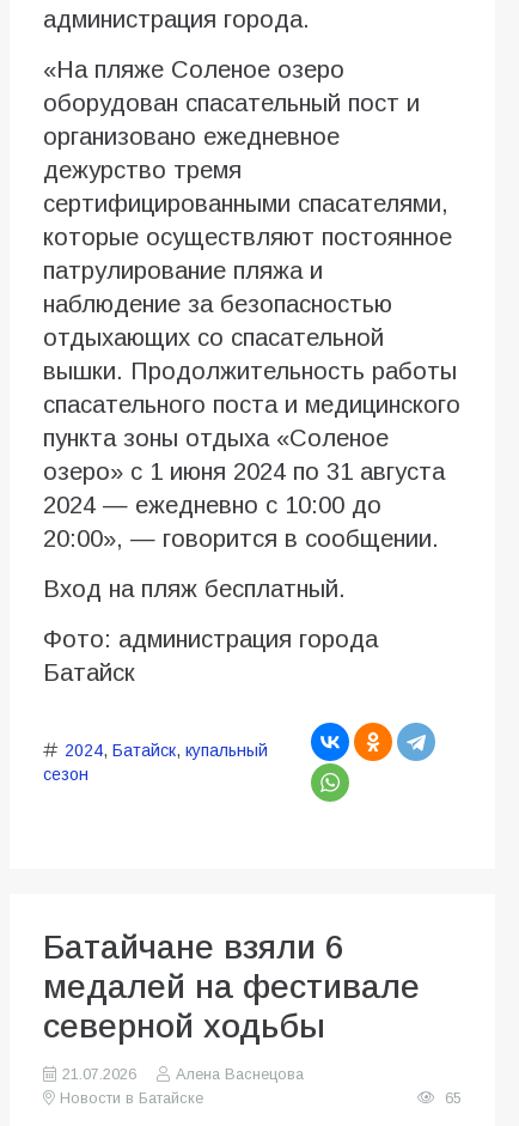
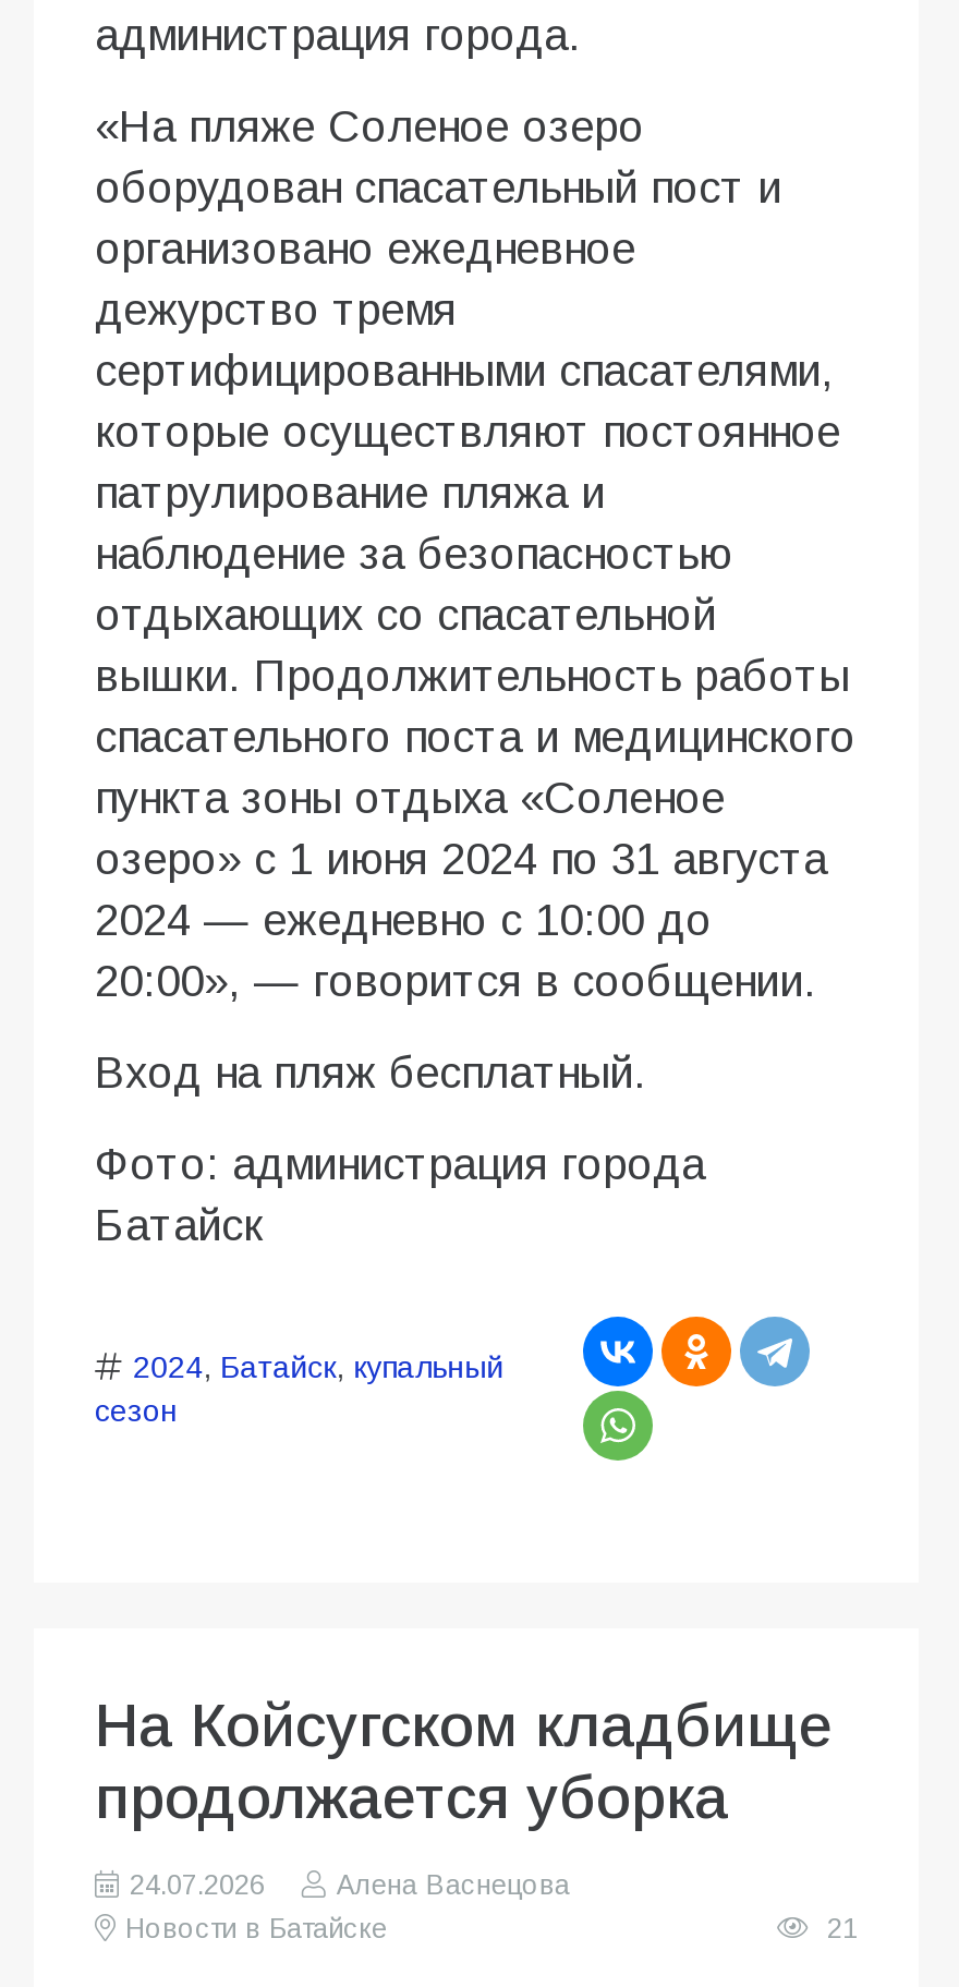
[43,928,420,1045] Батайчане взяли 6 | медалей на фестивале | северной ходьбы -> [95,1691,834,1831] На Койсугском кладбище | продолжается уборка
[62,1066,136,1083] 21.07.2026 -> [130,1870,265,1901] 24.07.2026
[440,1090,462,1107] 65 -> [818,1914,858,1944] 21

